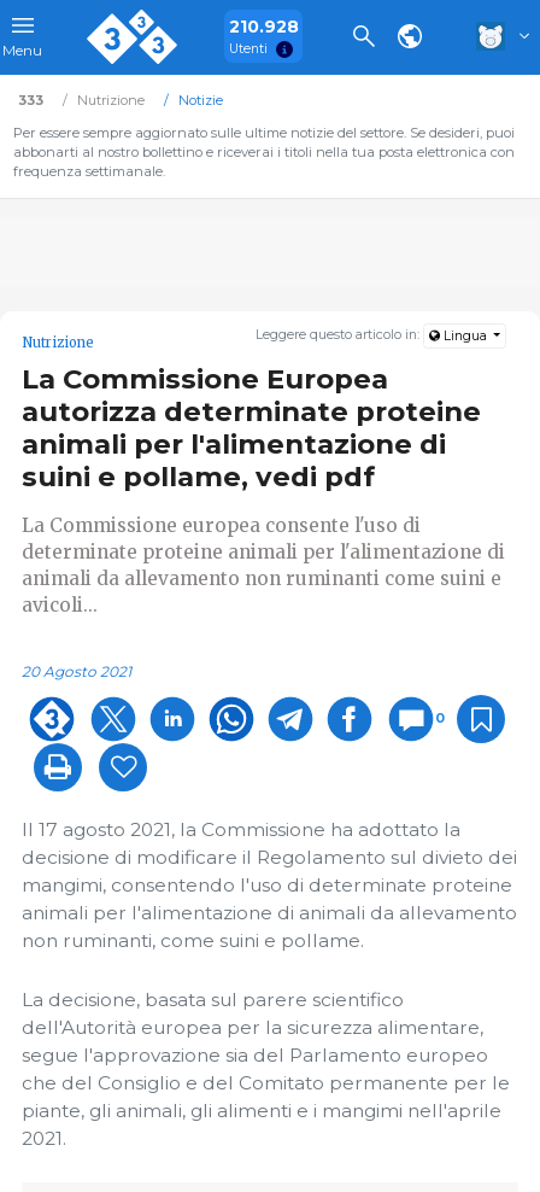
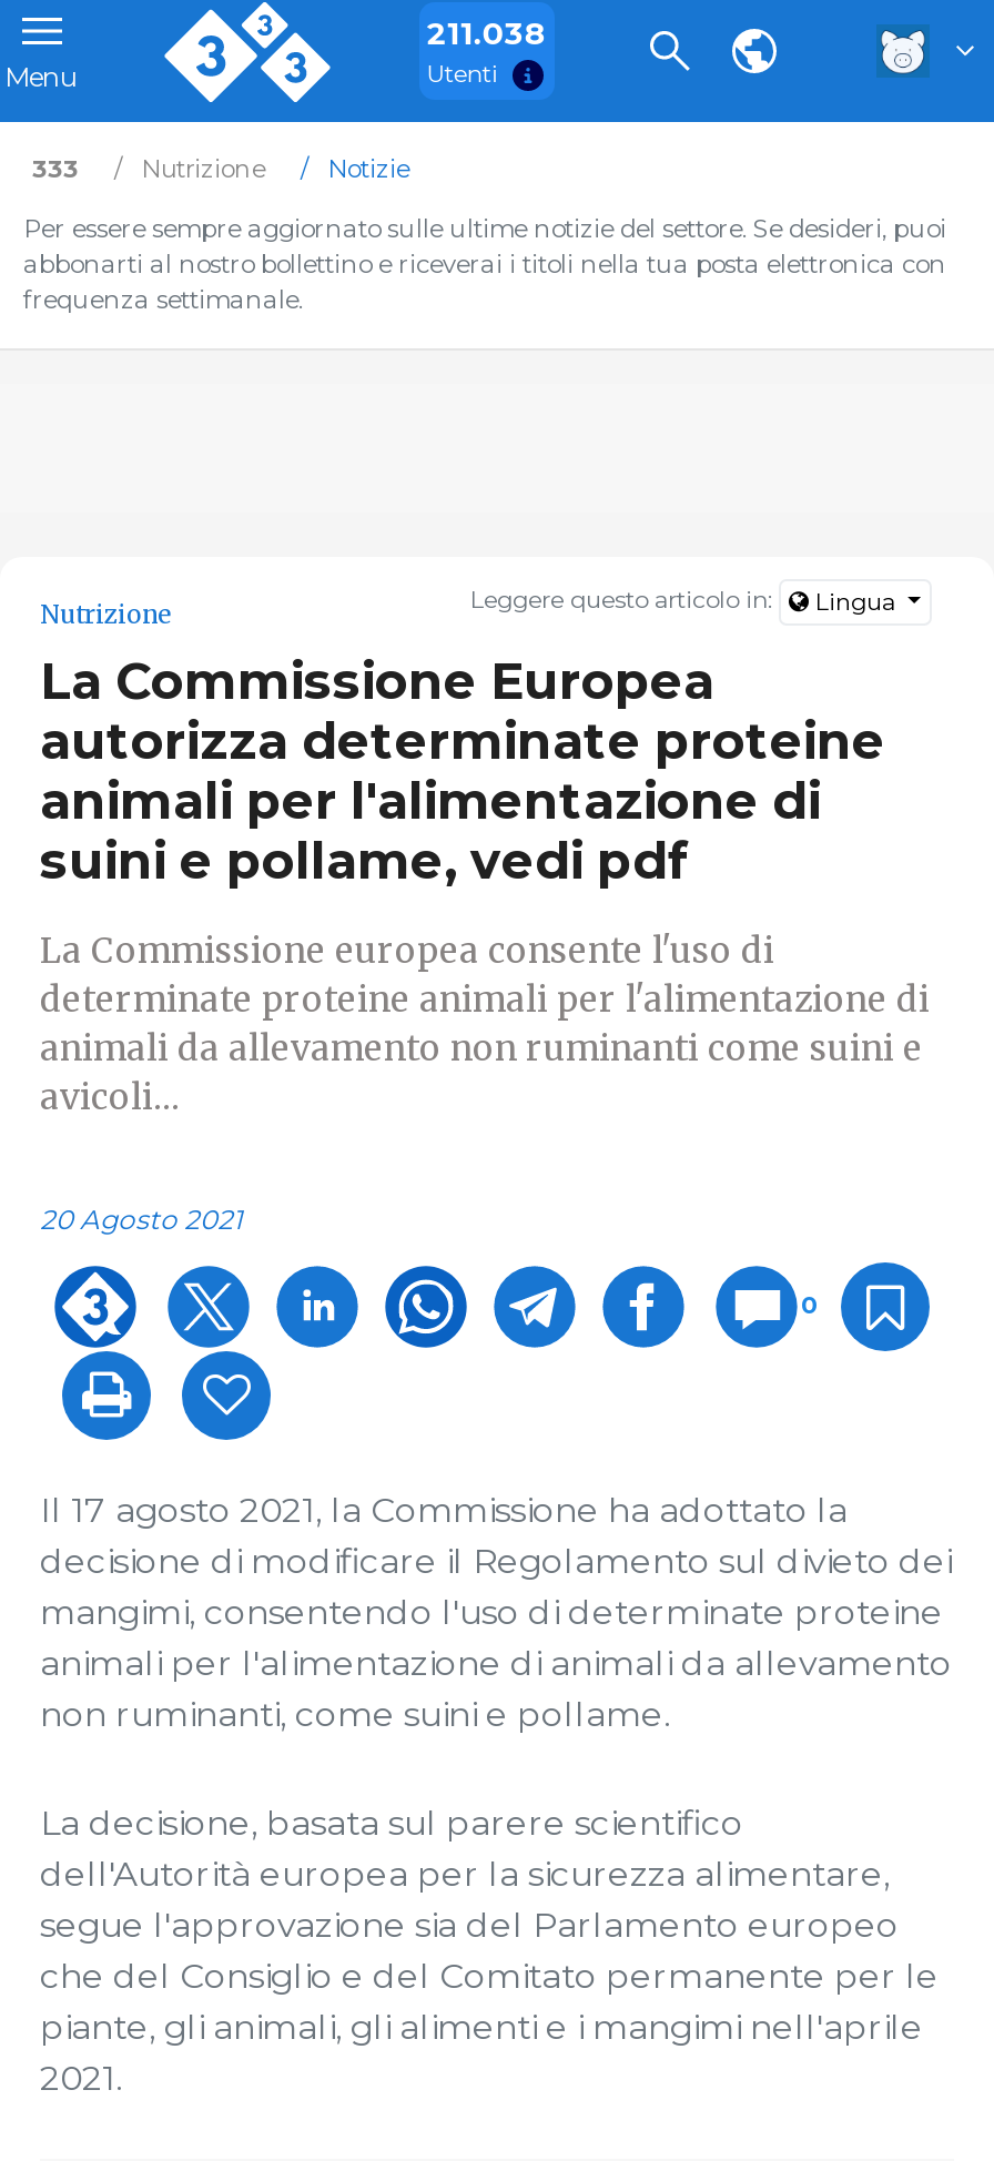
[229,15,299,37] 210.928 -> [427,12,546,52] 211.038

